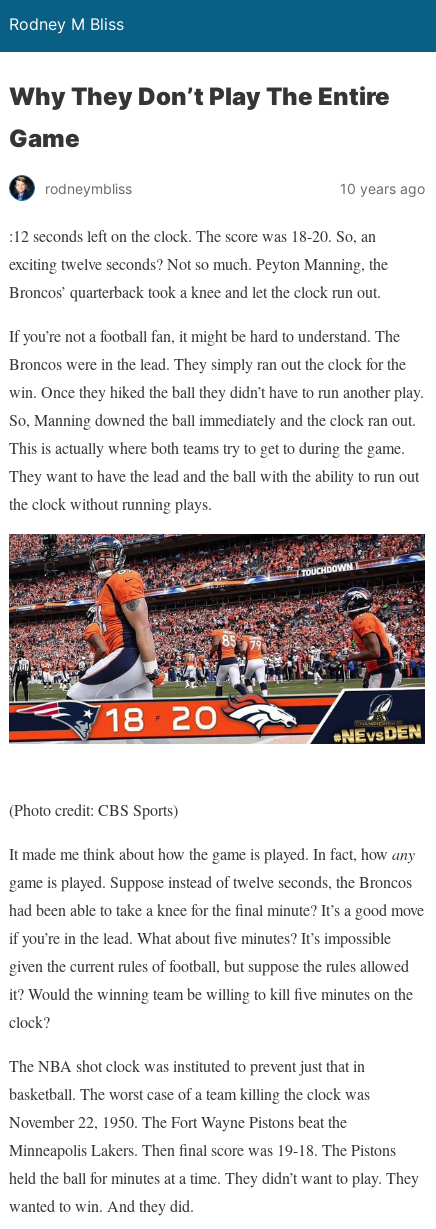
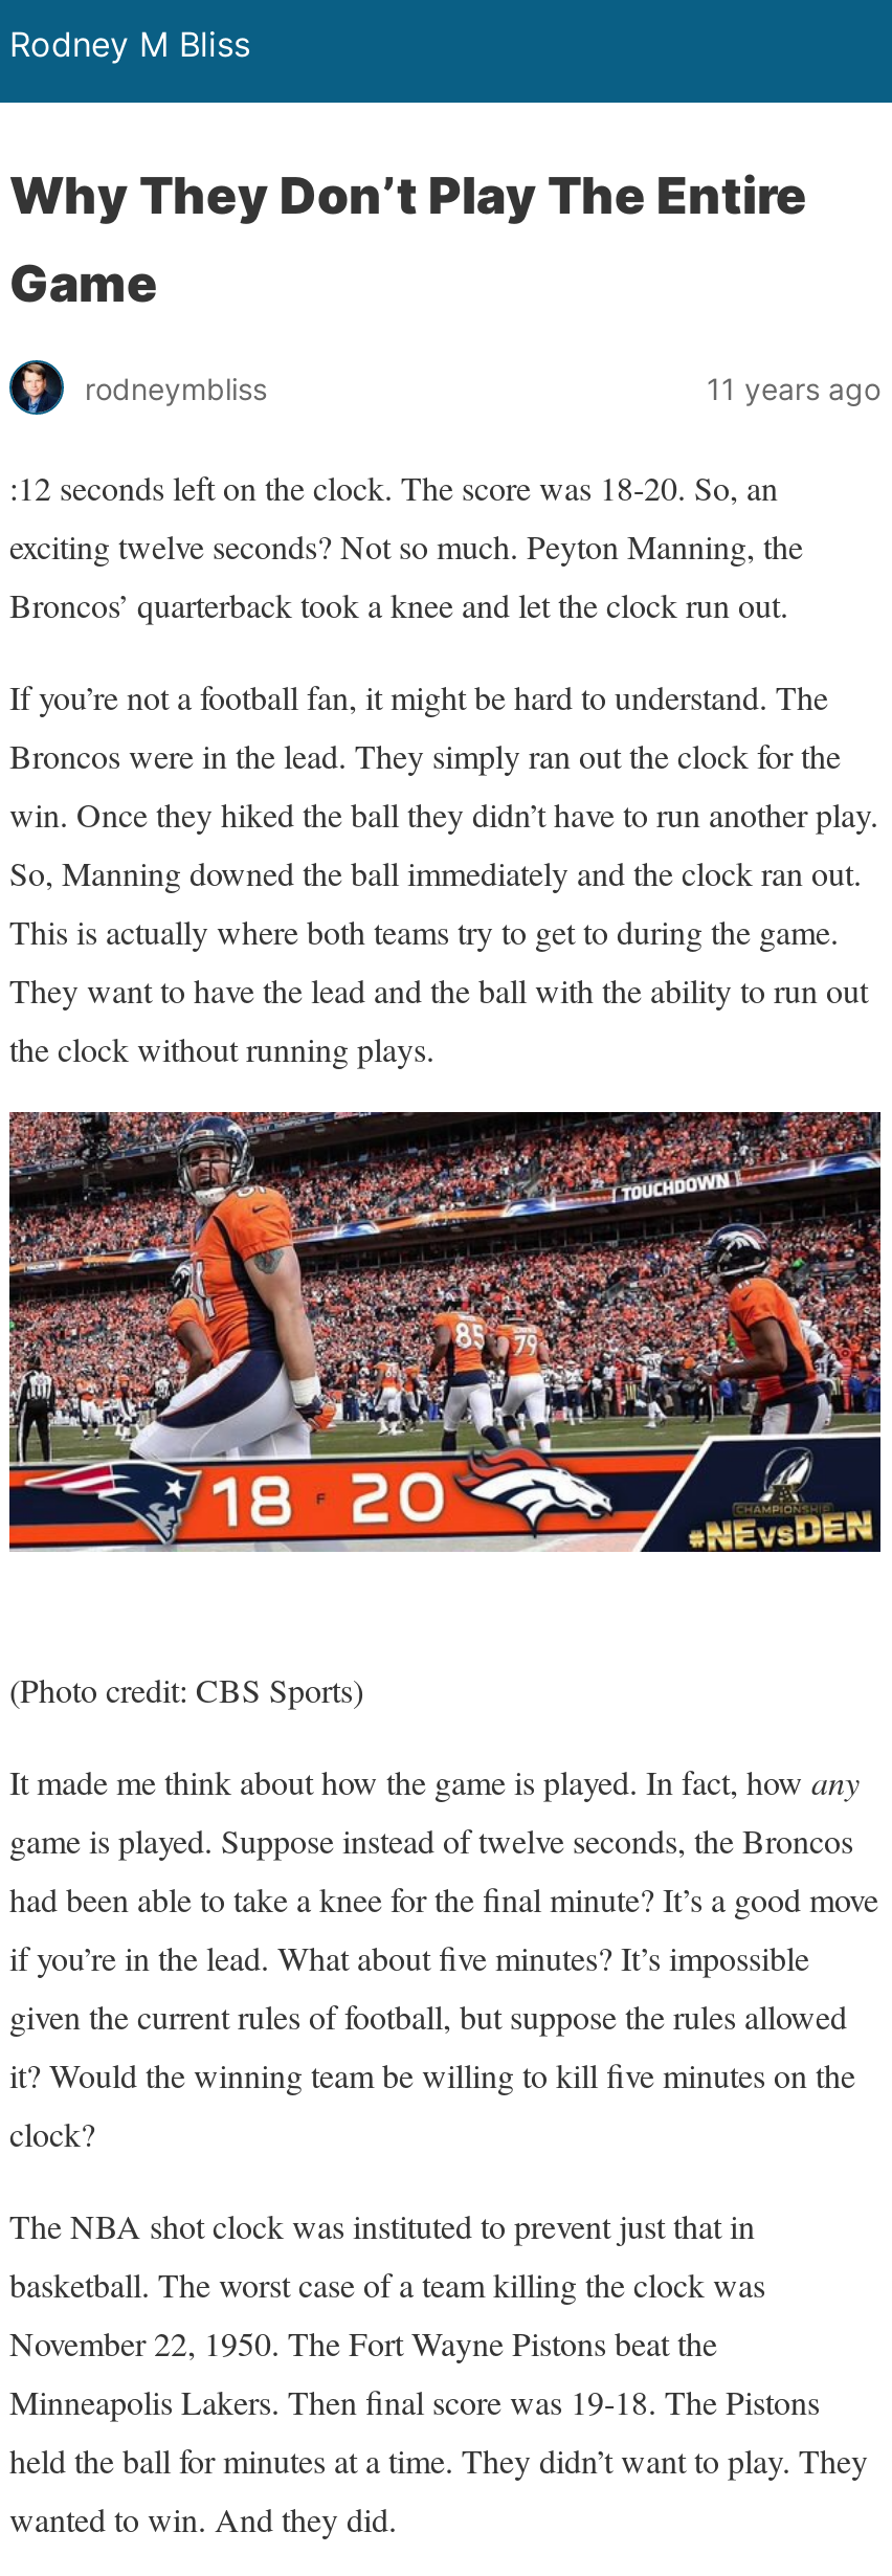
[340,179,425,196] 10 years ago -> [707,370,880,405] 11 years ago

